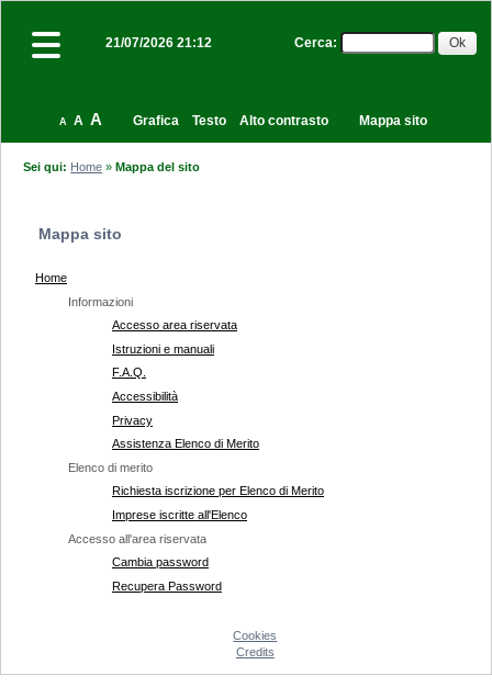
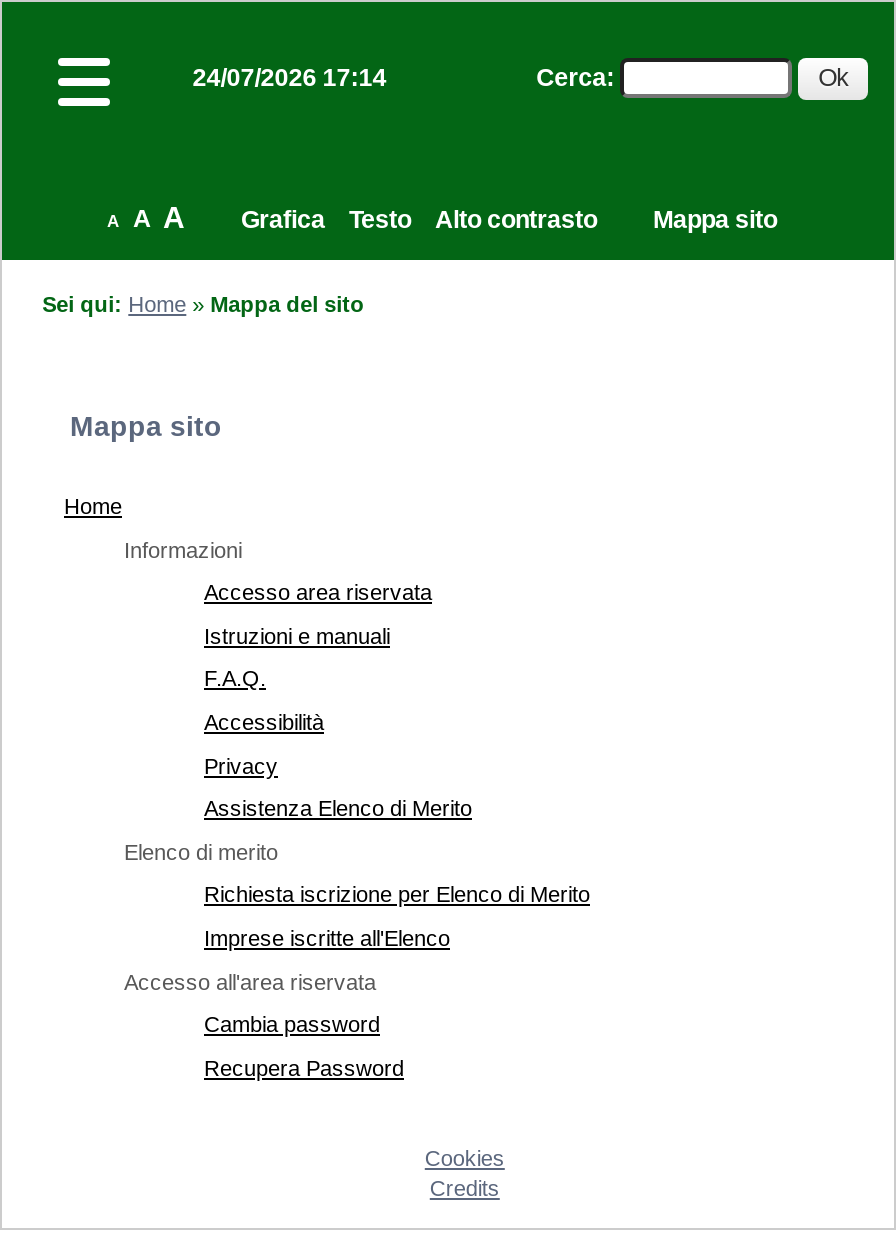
[106,35,212,51] 21/07/2026 21:12 -> [193,64,387,92] 24/07/2026 17:14

